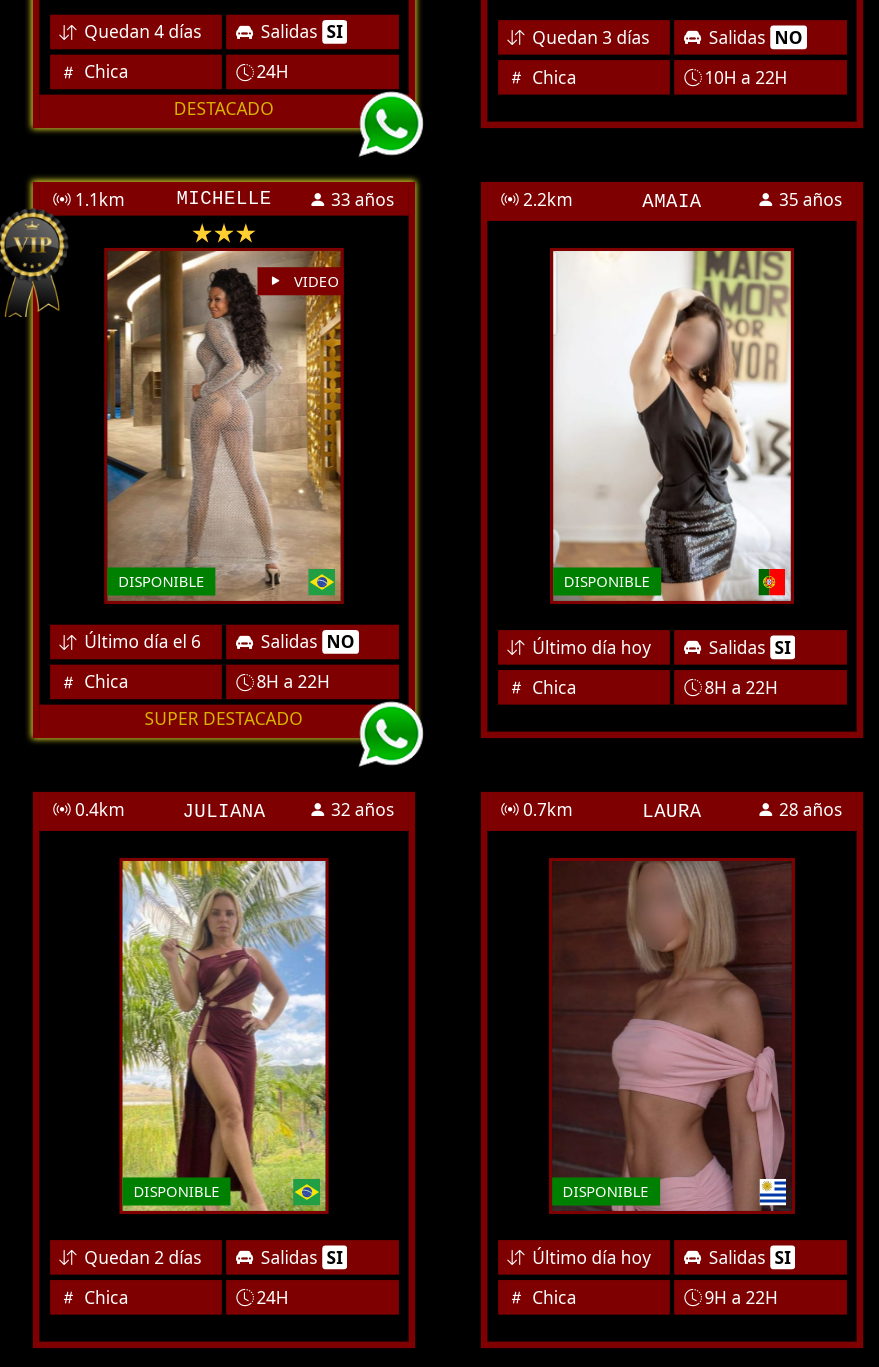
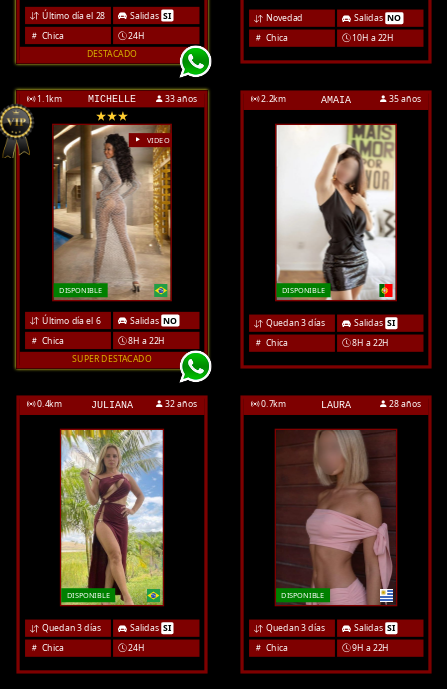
[80,20,202,44] Quedan 4 días -> [40,9,105,21] Último día el 28
[528,25,650,49] Quedan 3 días -> [264,12,303,24] Novedad
[528,635,651,659] Último día hoy -> [264,317,325,329] Quedan 3 días
[80,1245,202,1269] Quedan 2 días -> [40,622,101,634] Quedan 3 días
[528,1245,651,1269] Último día hoy -> [264,622,325,634] Quedan 3 días

